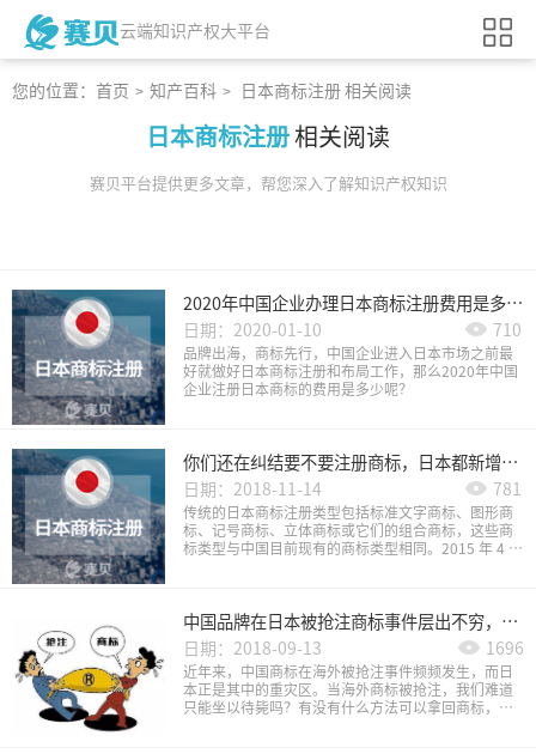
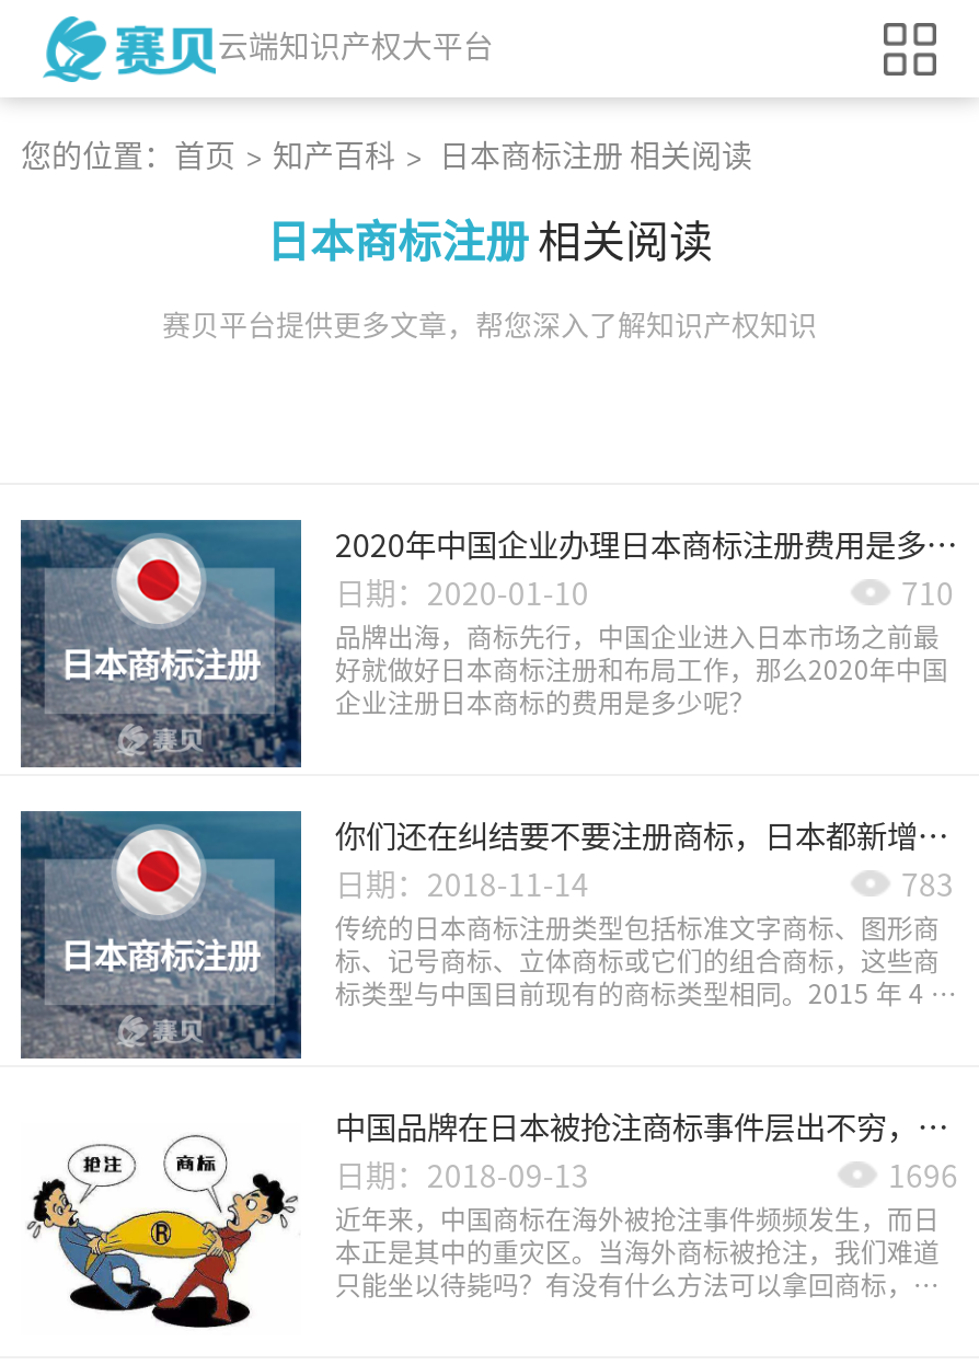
[493,476,522,500] 781 -> [901,861,954,905] 783

